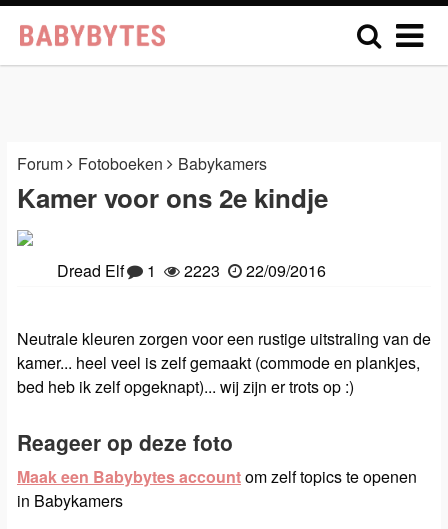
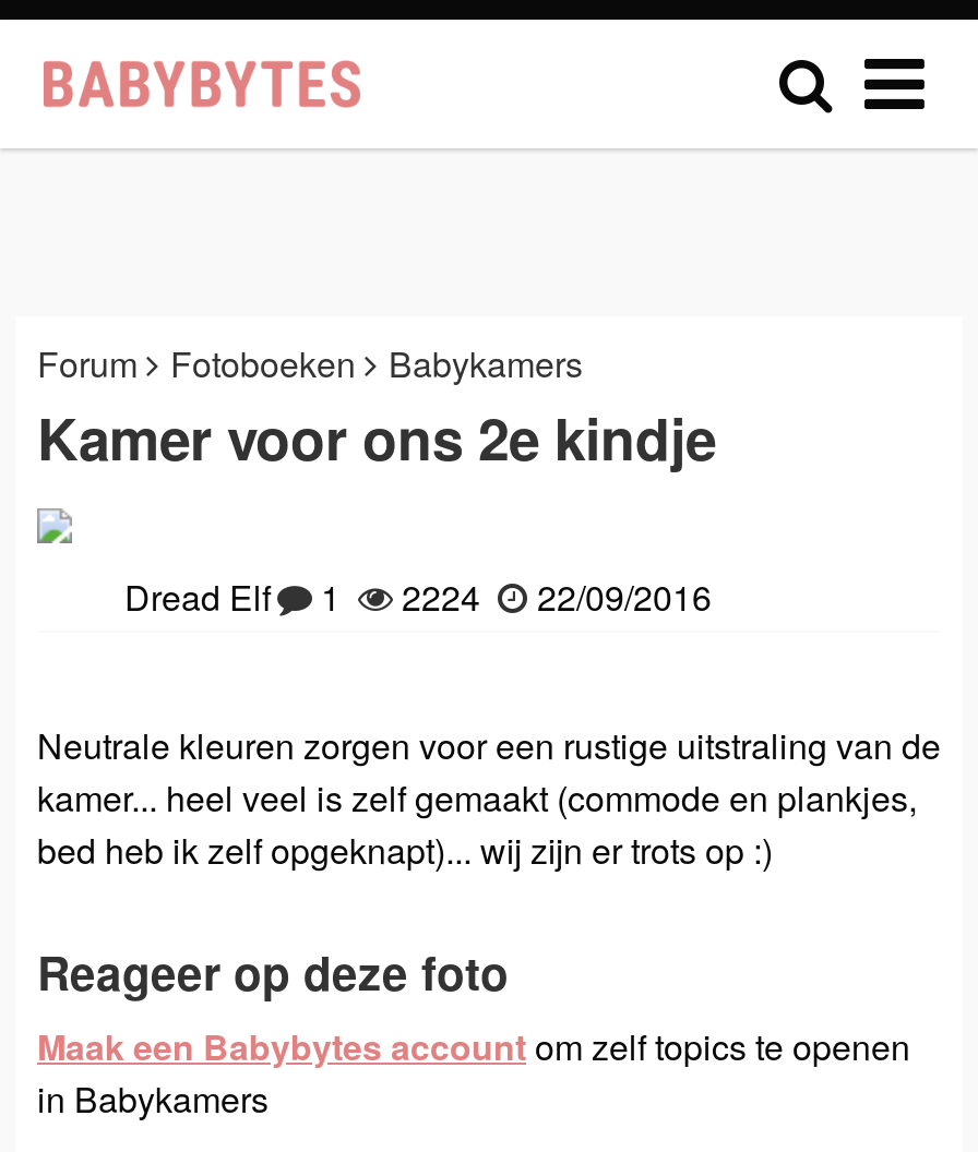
[57,259,326,282] Dread Elf 1 2223 22/09/2016 -> [124,572,712,622] Dread Elf 1 2224 22/09/2016

